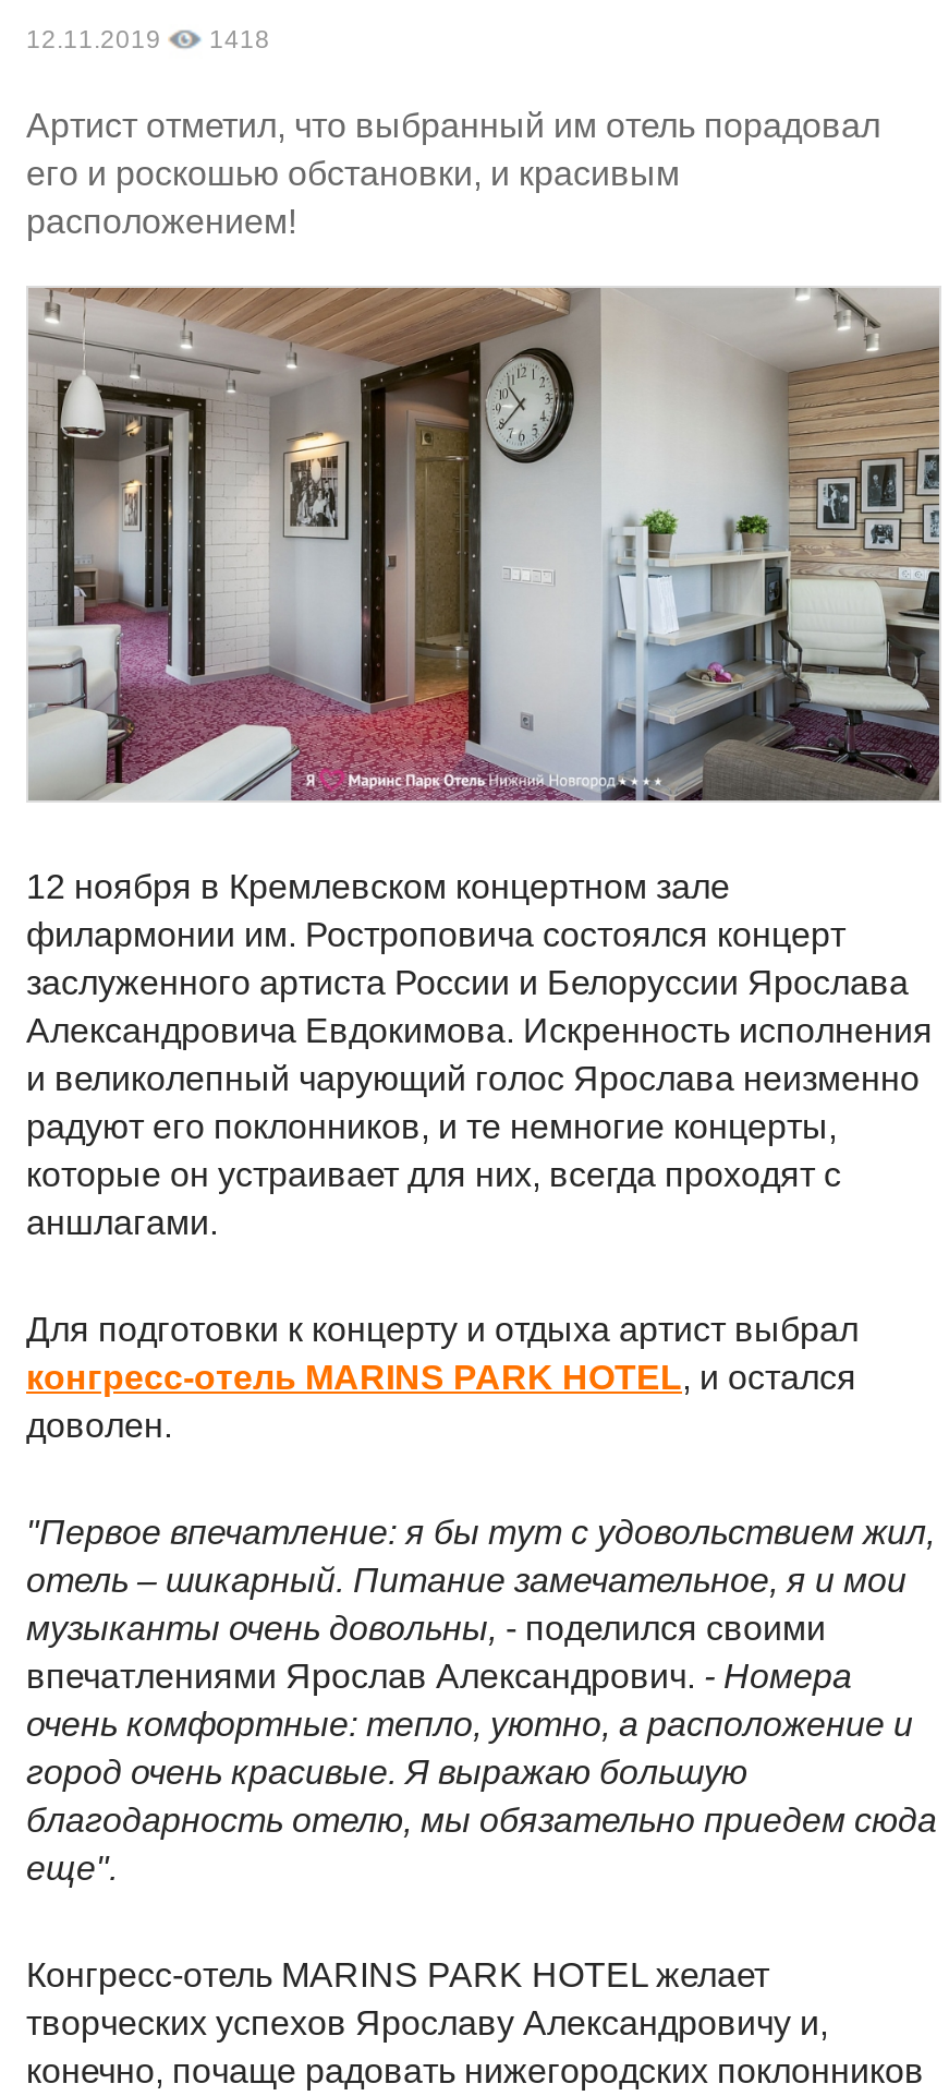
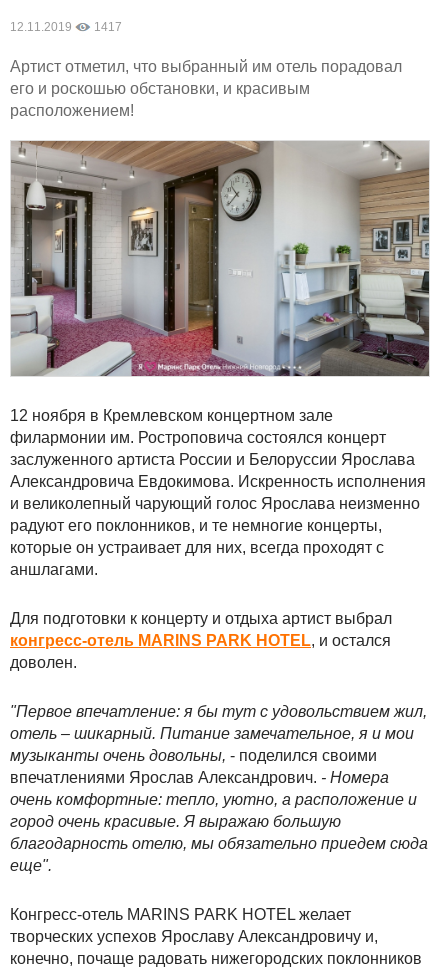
[26,24,270,52] 12.11.2019 1418 -> [10,20,122,33] 12.11.2019 1417

